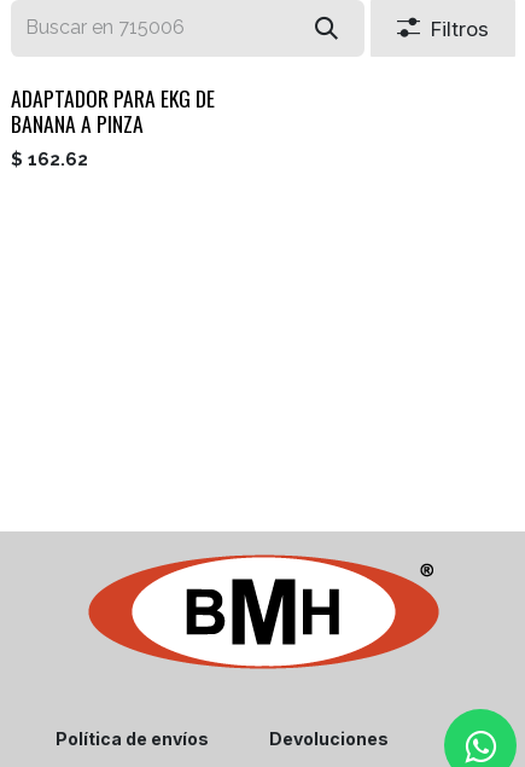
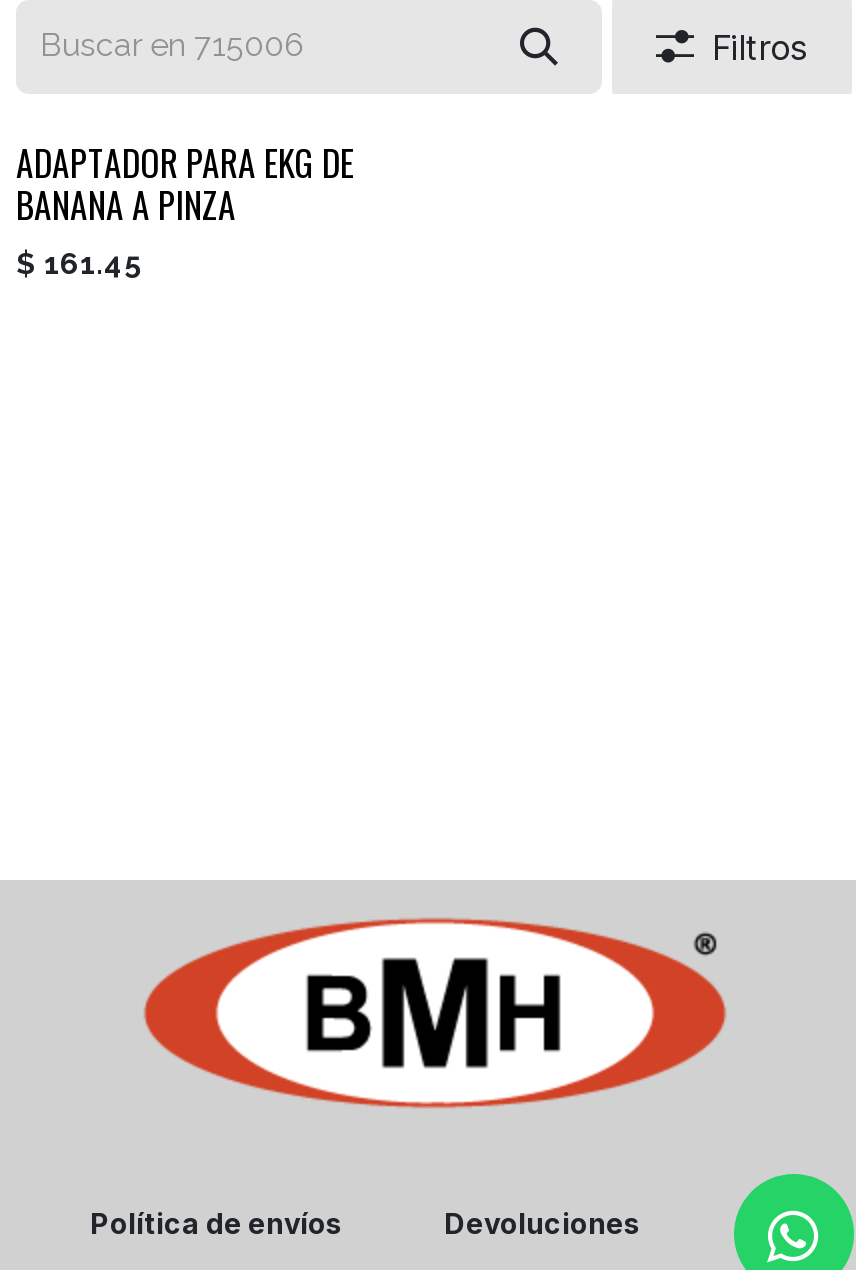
[11,148,88,170] $162.62 -> [16,246,142,282] $161.45

